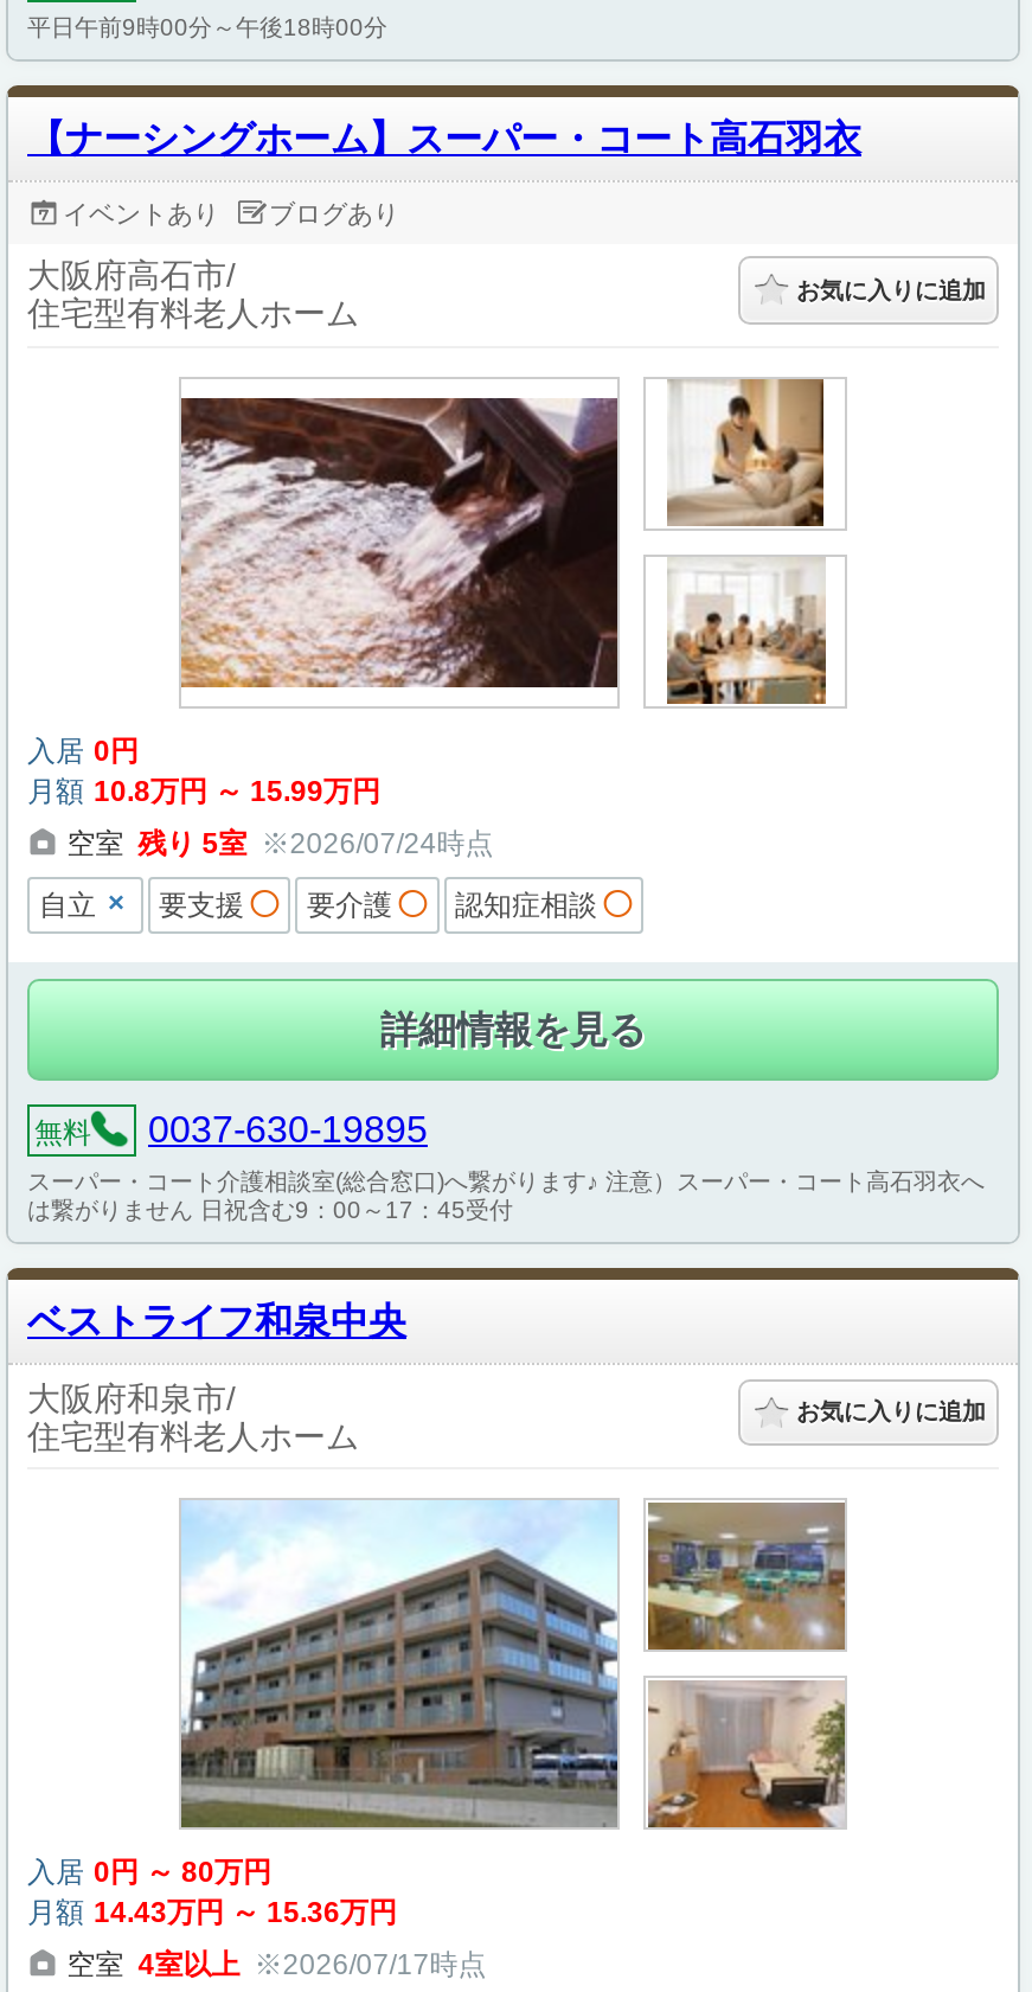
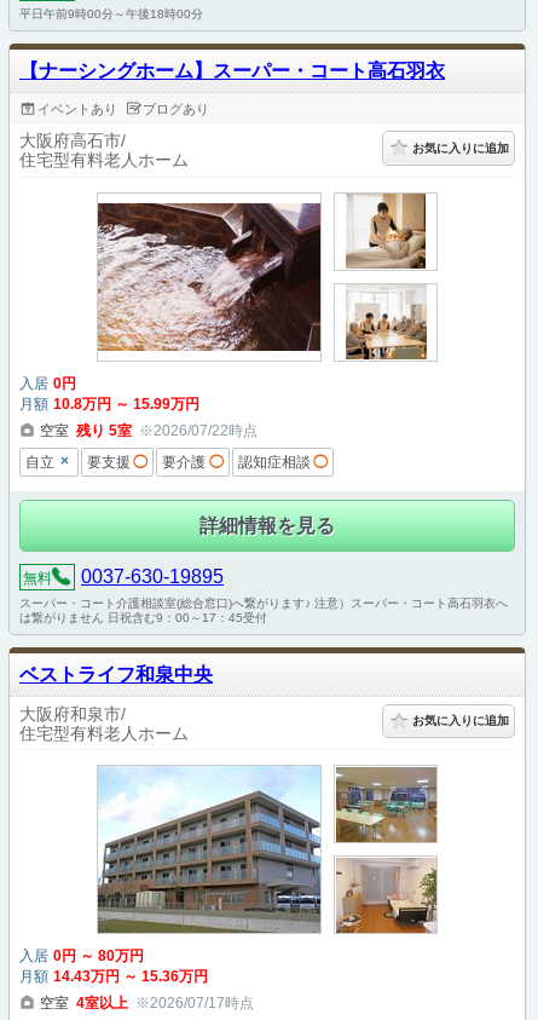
[67,826,494,860] 空室 残り 5室 ※2026/07/24時点 -> [40,422,257,439] 空室 残り 5室 ※2026/07/22時点

